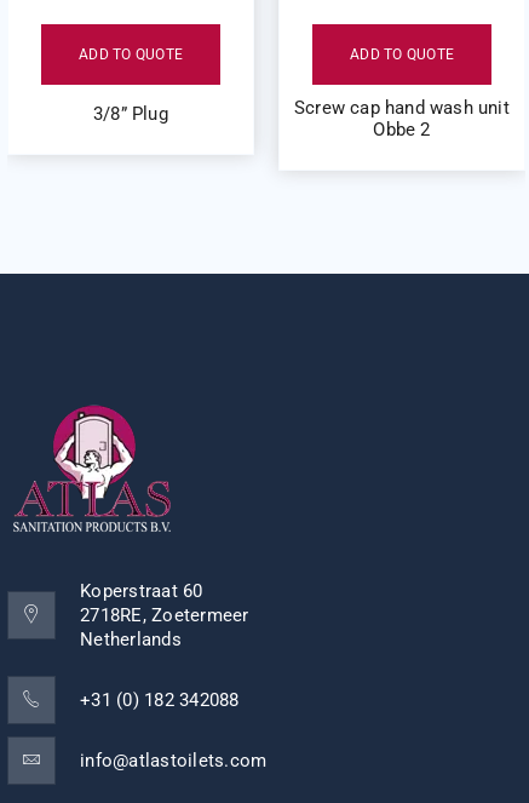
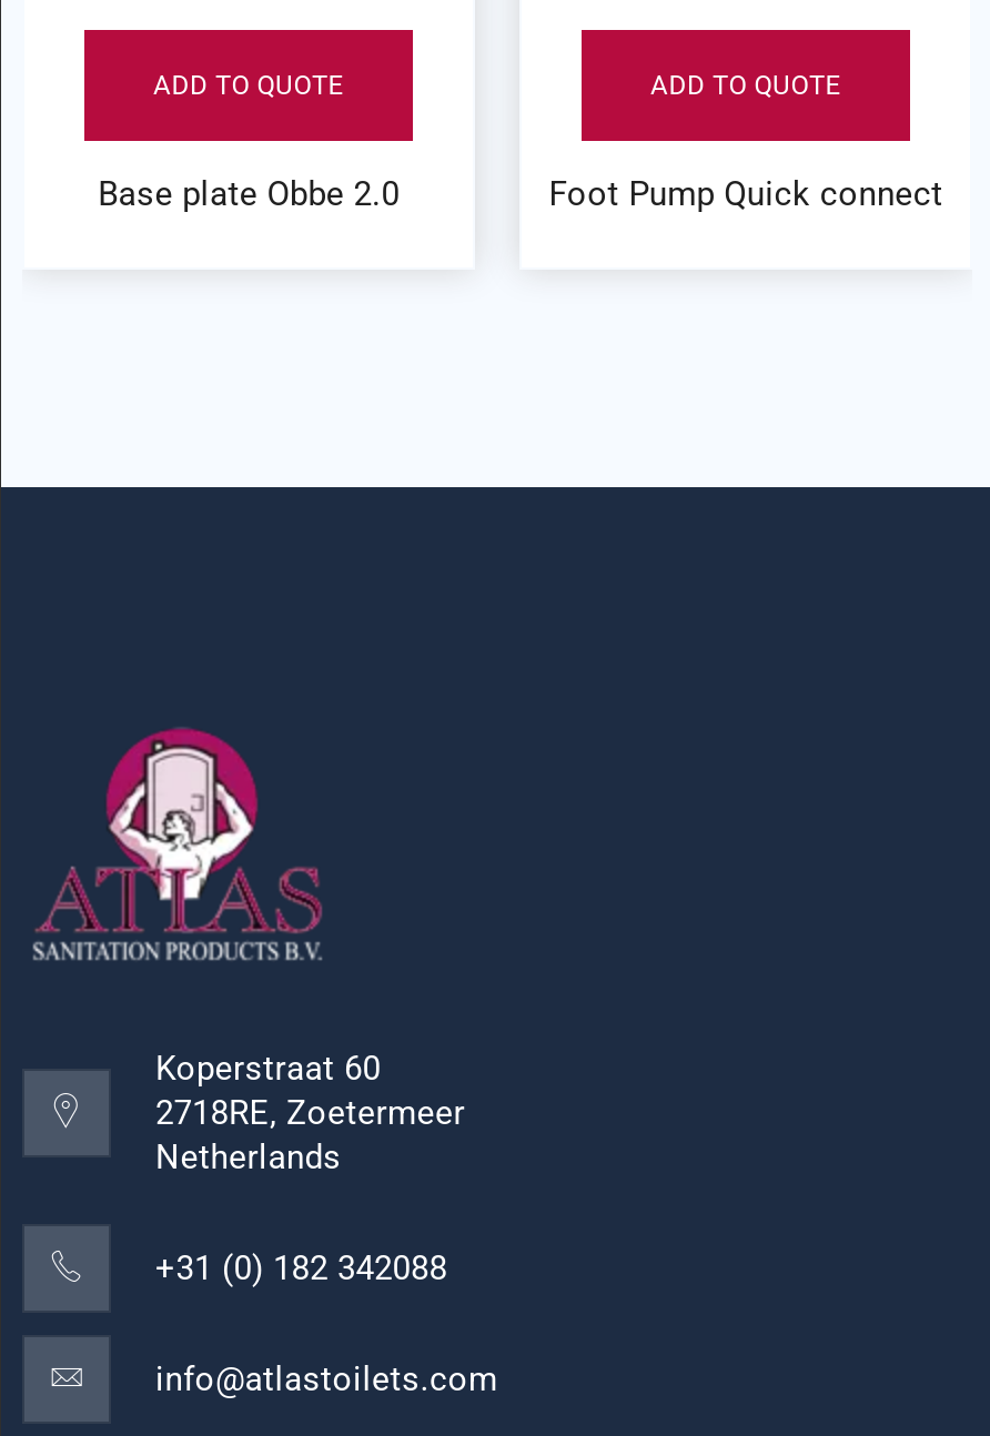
[93,103,168,125] 3/8” Plug -> [98,175,399,215] Base plate Obbe 2.0
[294,97,510,141] Screw cap hand wash unit | Obbe 2 -> [549,175,943,215] Foot Pump Quick connect

